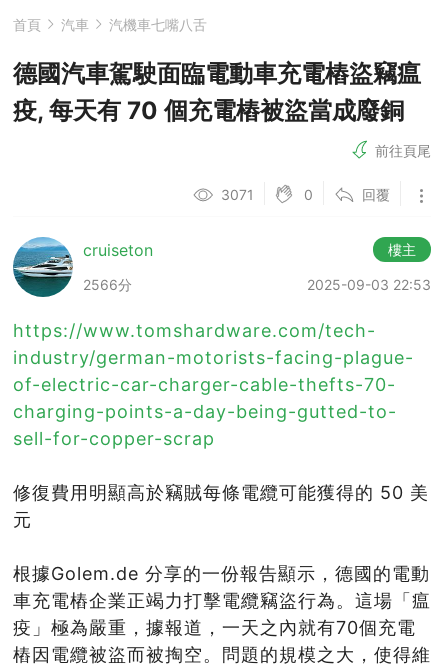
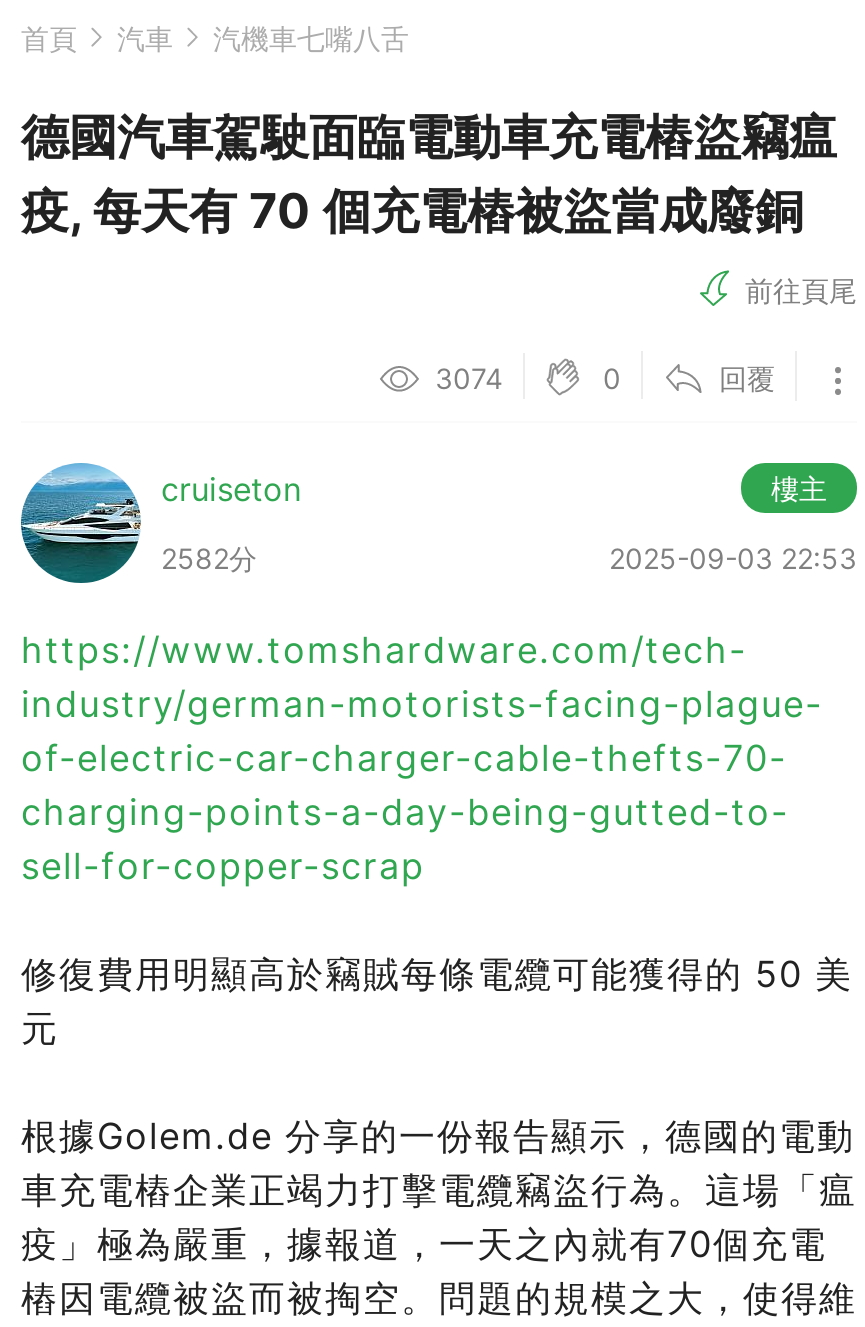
[221,186,254,203] 3071 -> [435,362,503,396] 3074
[83,276,132,293] 2566分 -> [161,540,257,574] 2582分

